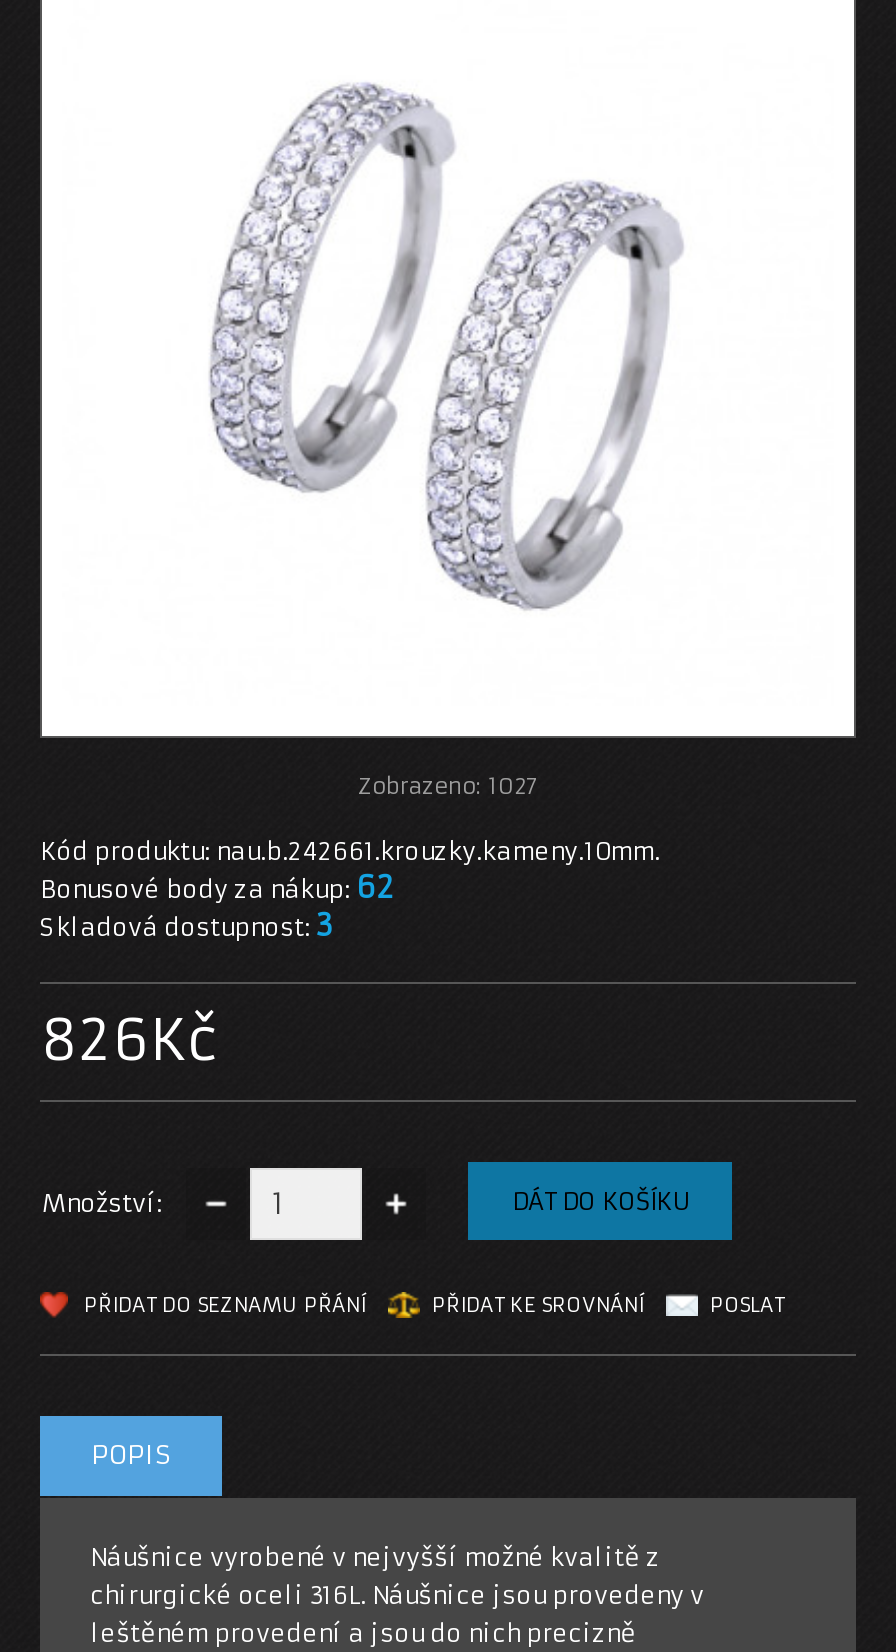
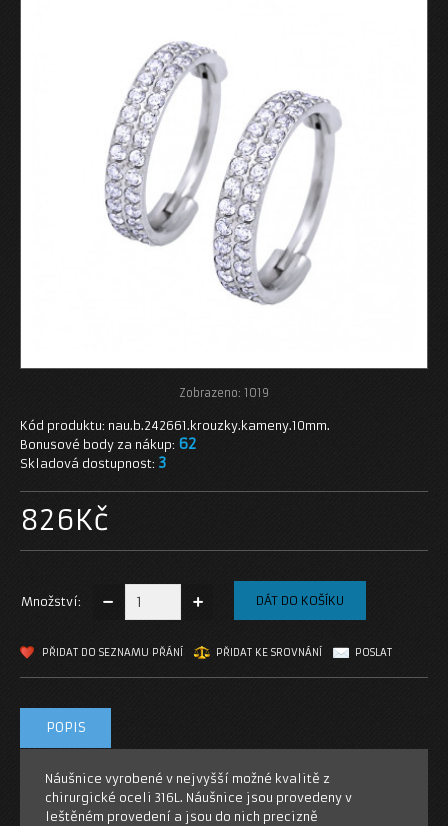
[358,771,538,799] Zobrazeno: 1027 -> [179,386,269,400] Zobrazeno: 1019

